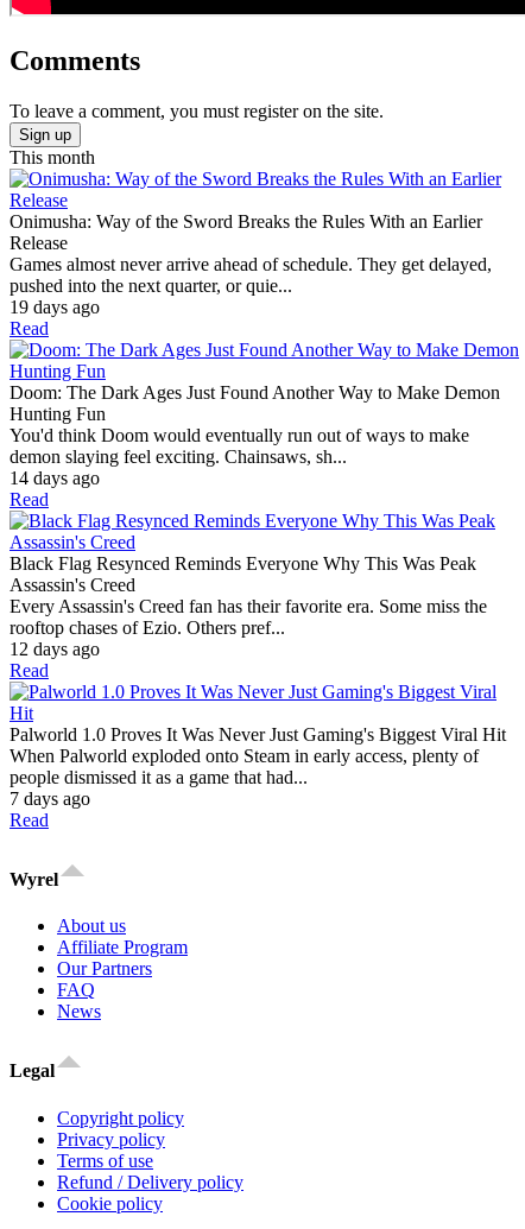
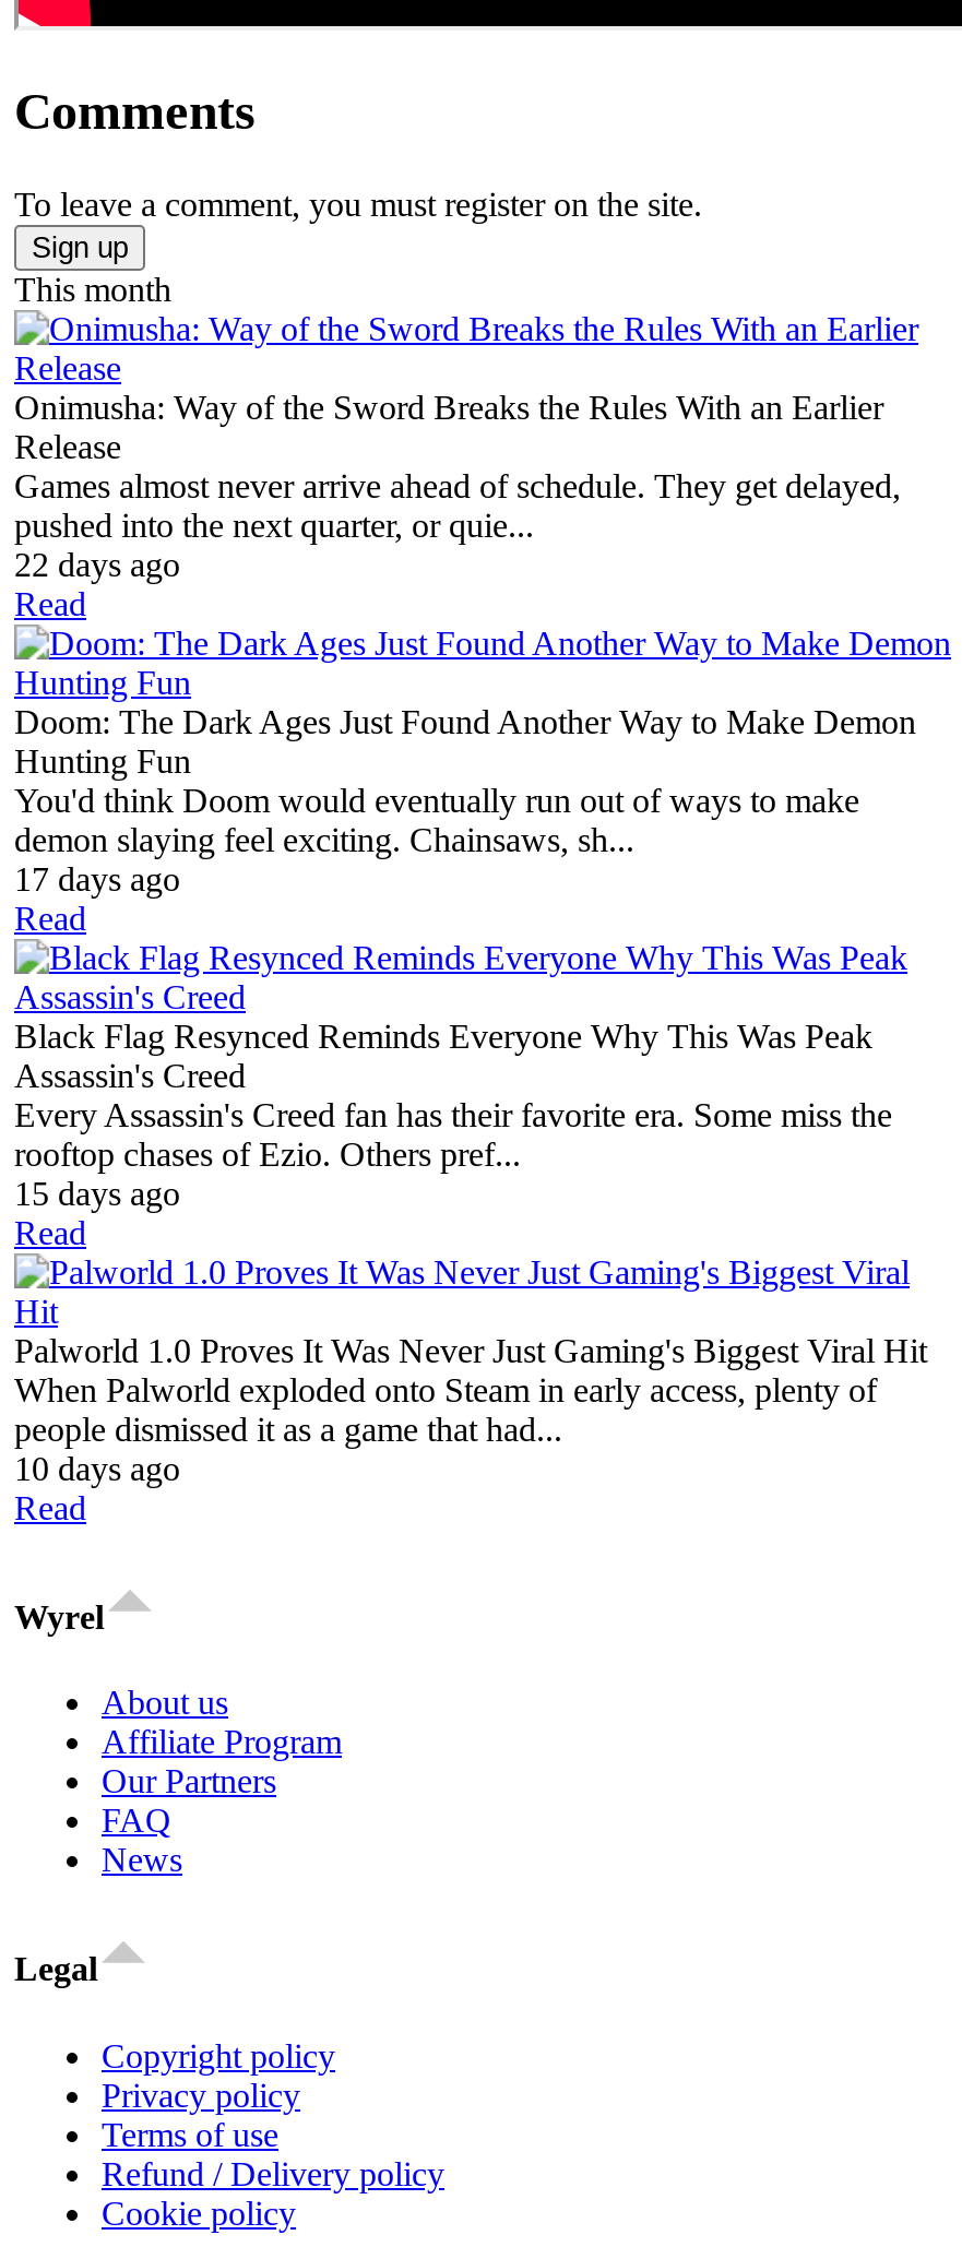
[10,297,100,317] 19 days ago -> [14,545,180,582] 22 days ago
[10,467,100,488] 14 days ago -> [14,860,180,897] 17 days ago
[10,638,100,659] 12 days ago -> [14,1174,180,1211] 15 days ago
[10,788,90,808] 7 days ago -> [14,1449,180,1486] 10 days ago

